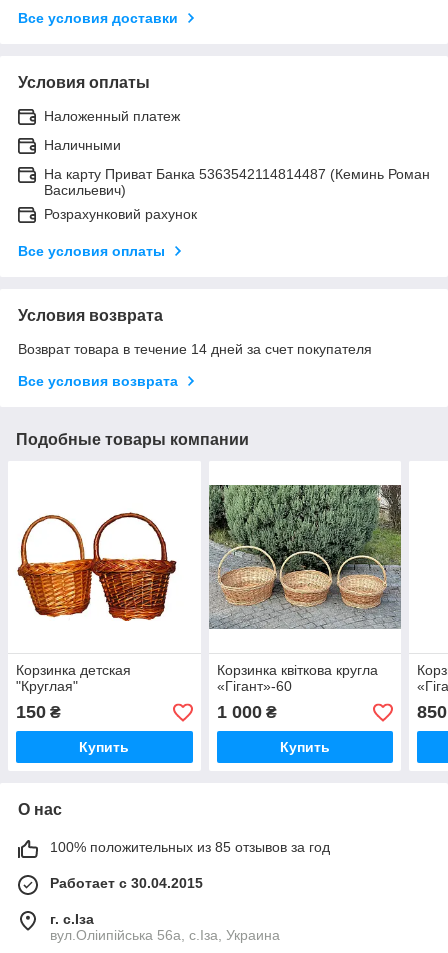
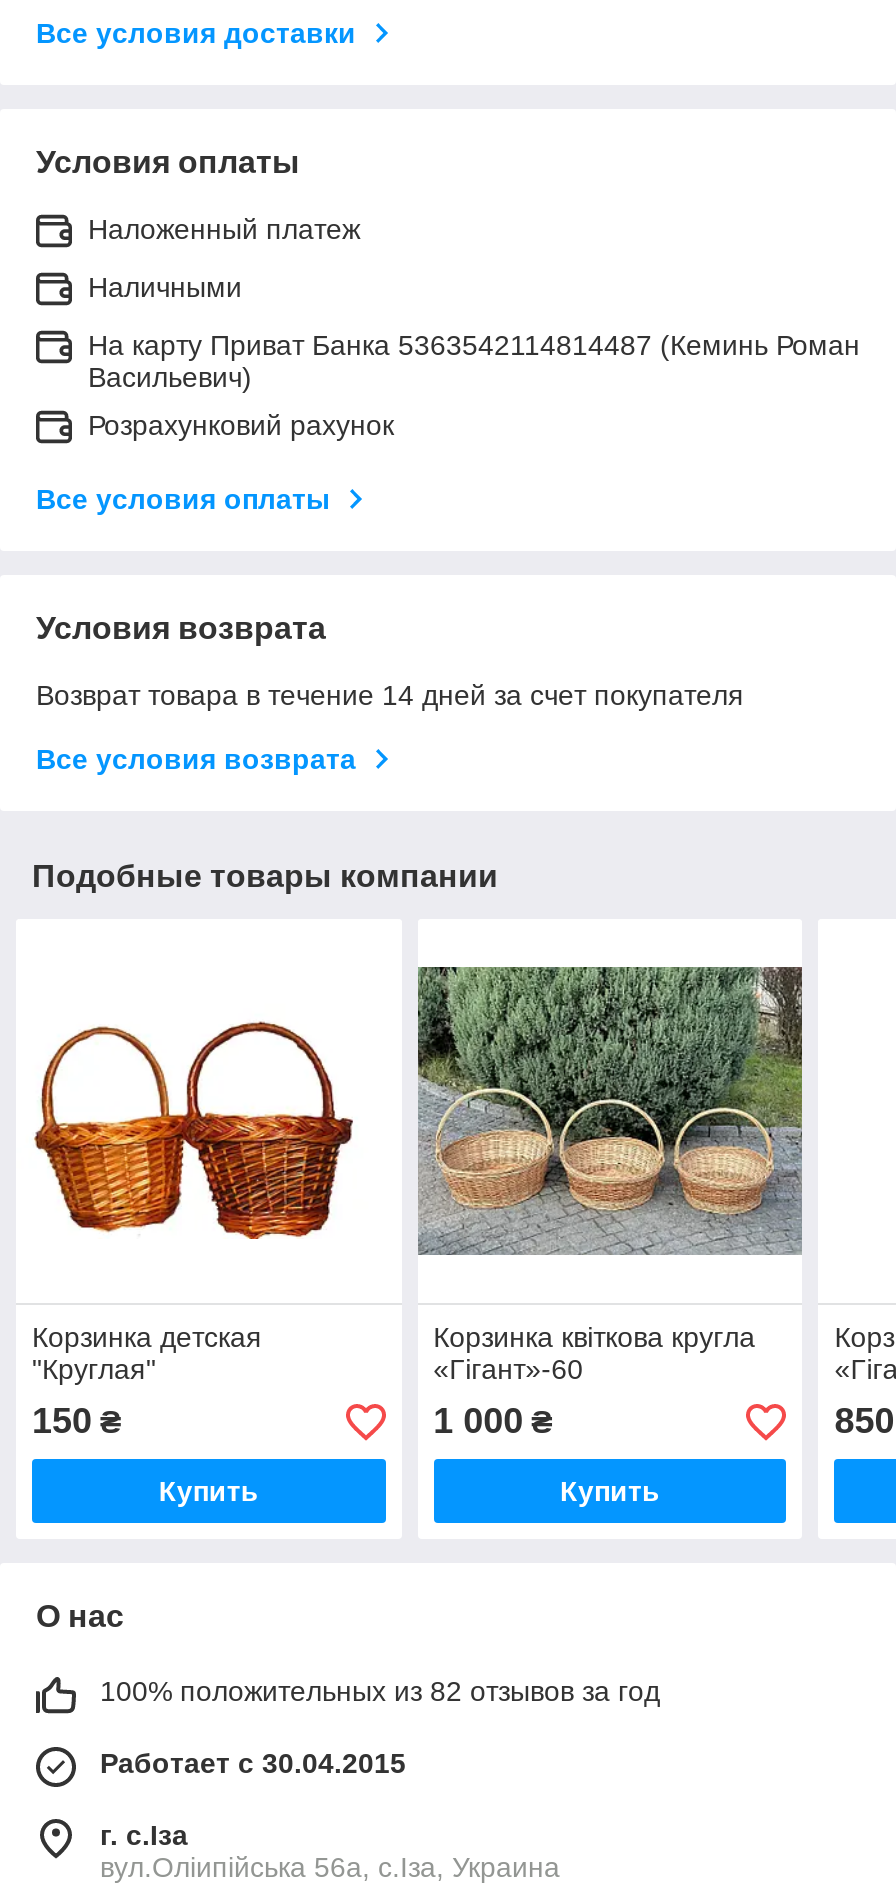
[50,839,330,855] 100% положительных из 85 отзывов за год -> [100,1676,660,1708] 100% положительных из 82 отзывов за год

